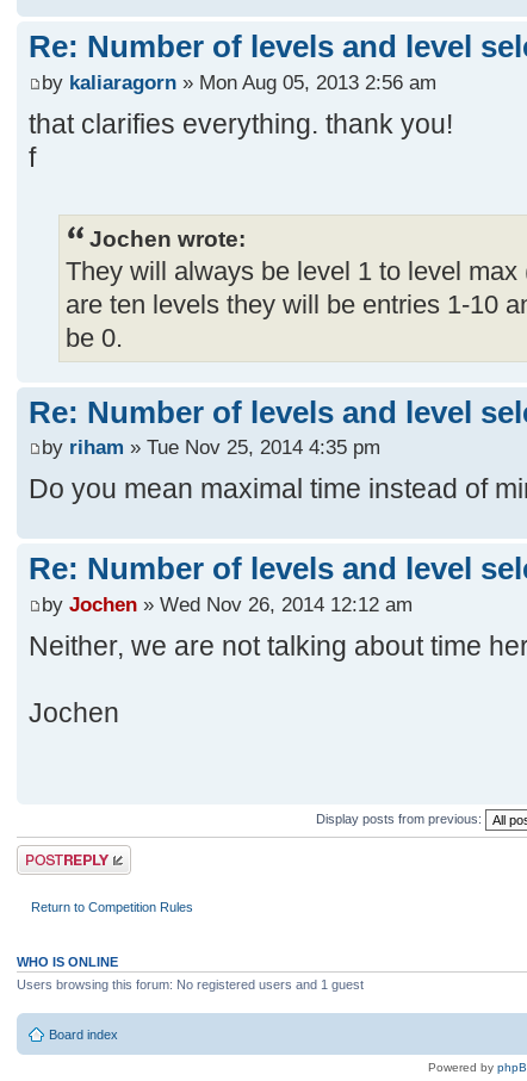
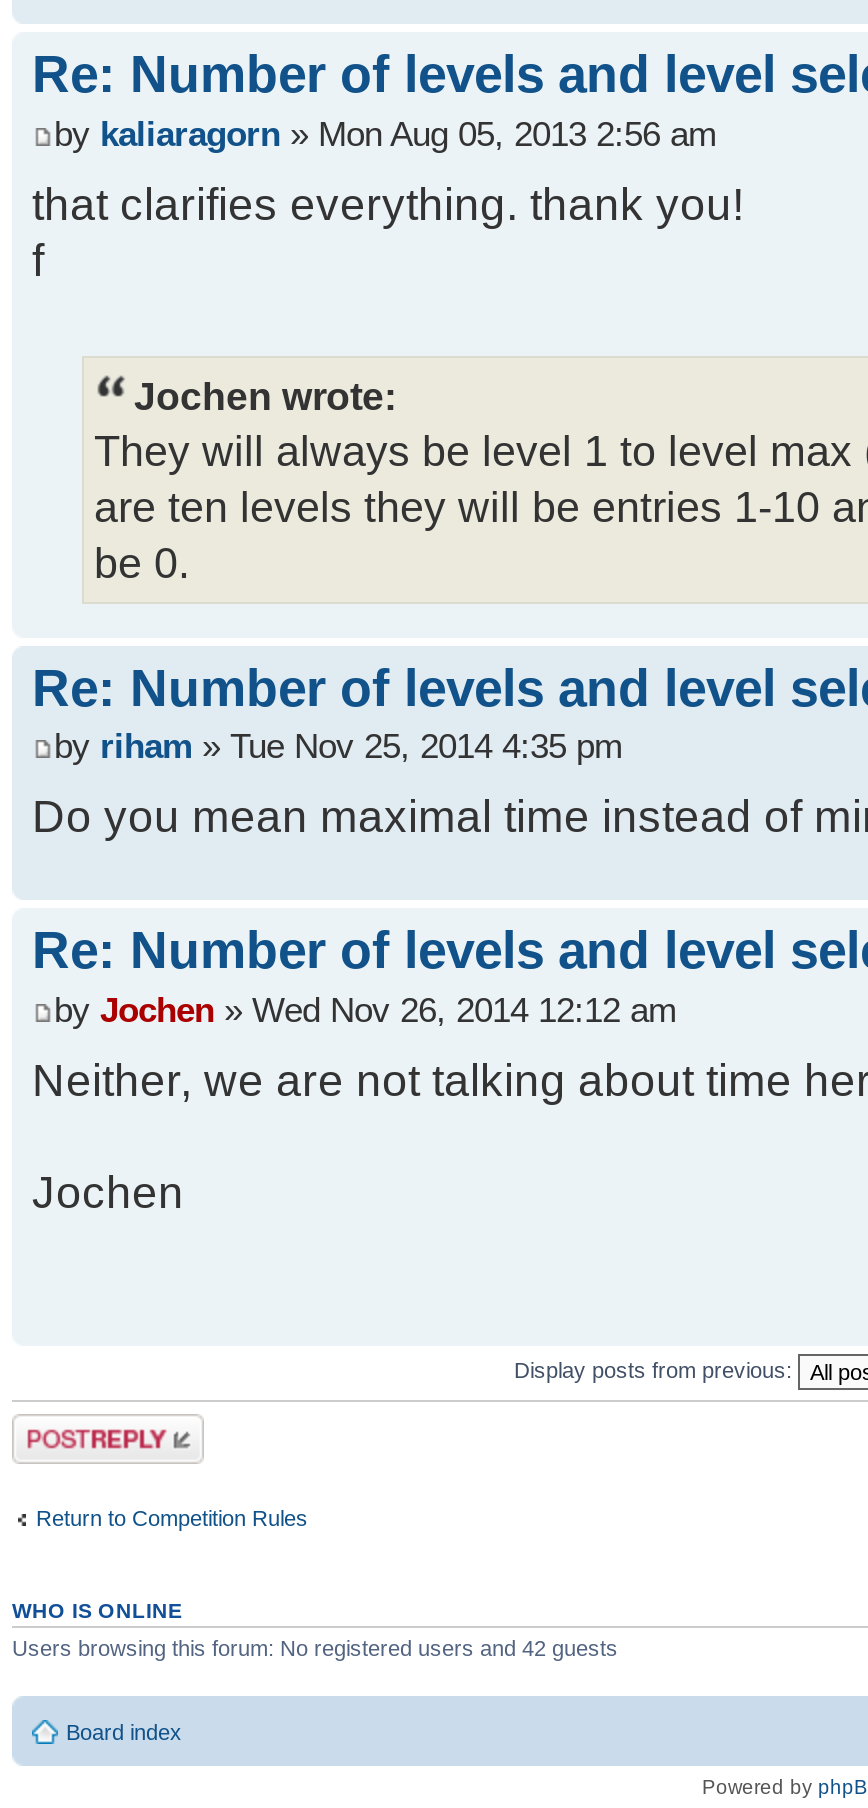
[17,978,364,992] Users browsing this forum: No registered users and 1 guest -> [12,1637,618,1661] Users browsing this forum: No registered users and 42 guests

